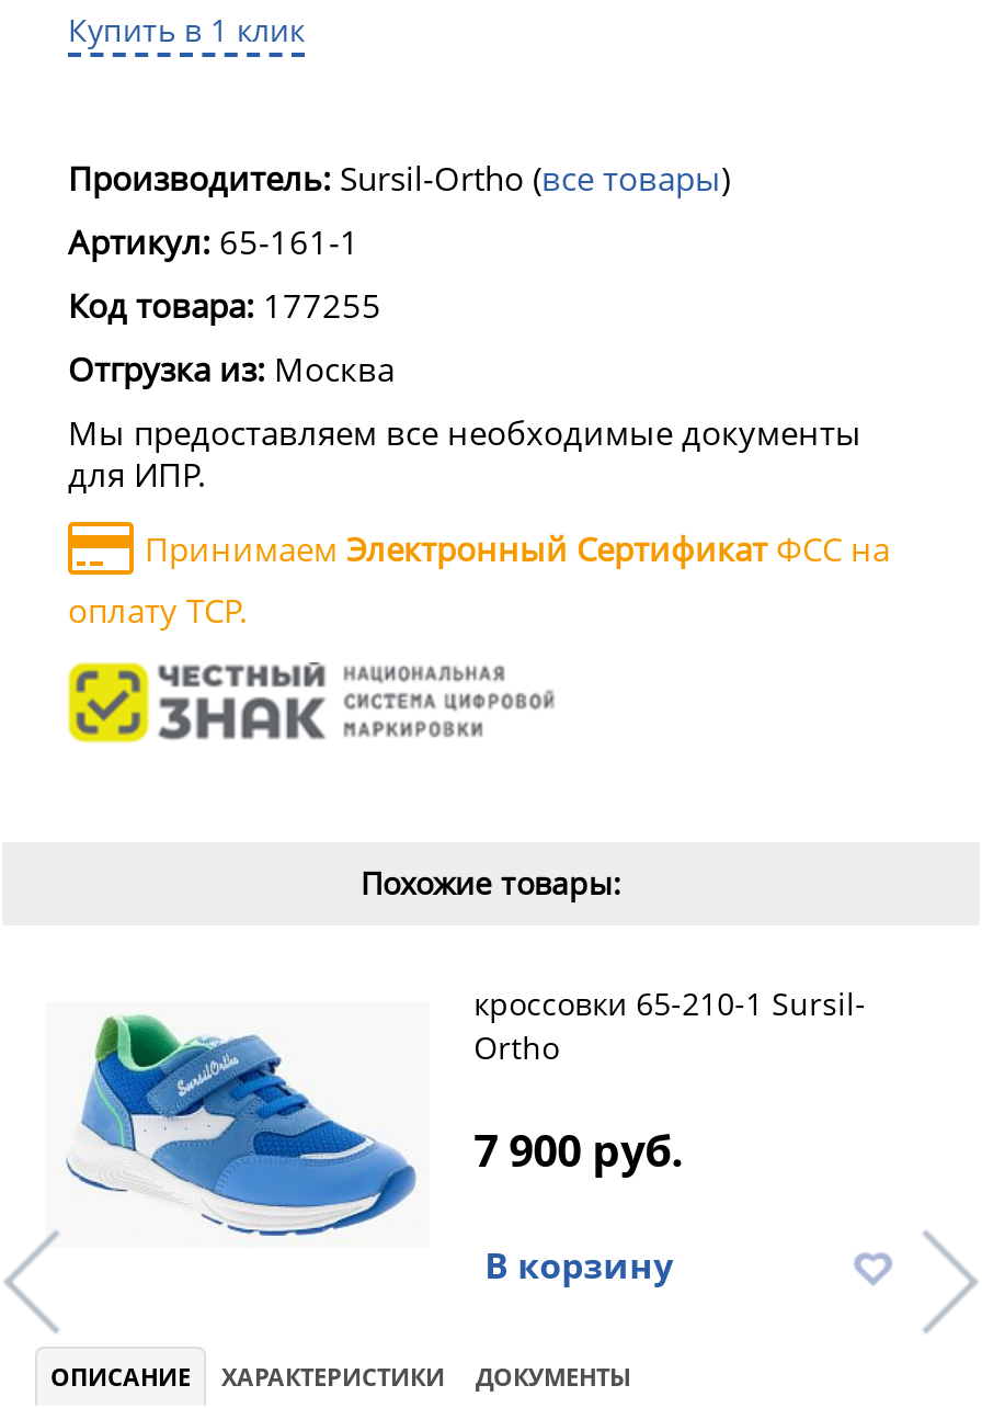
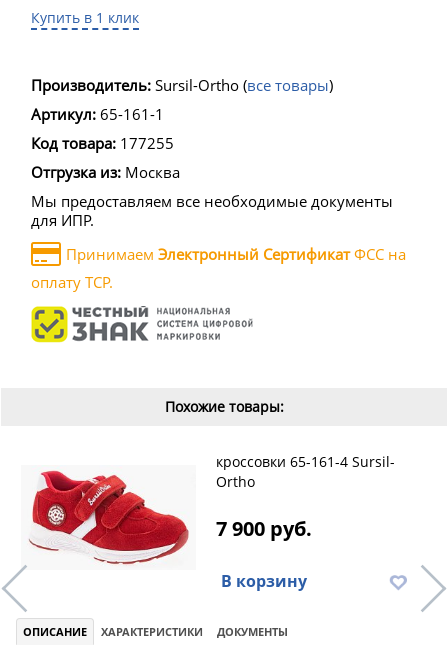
[66,983,866,1239] [image] | кроссовки 65-210-1 Sursil- -> [29,452,395,568] [image] | кроссовки 65-161-4 Sursil-

